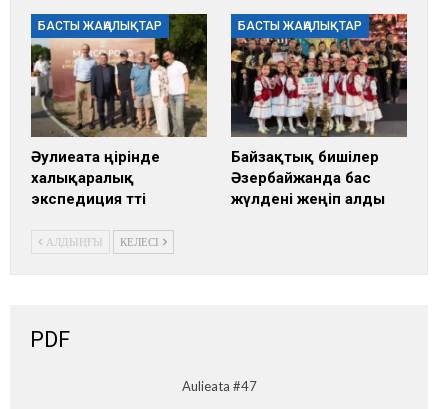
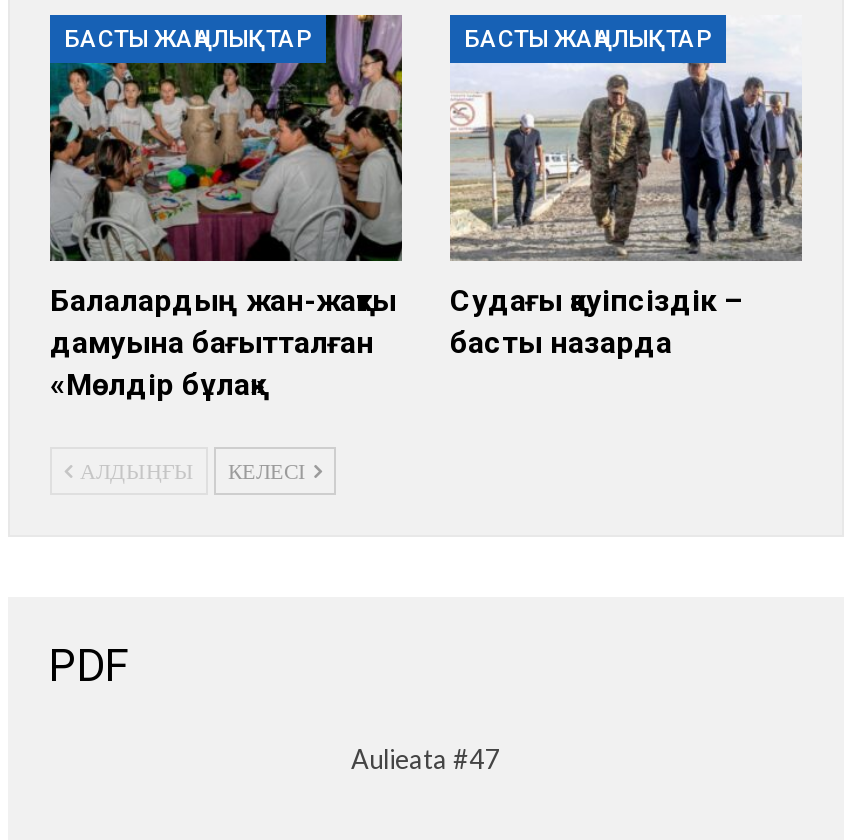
[30,13,208,208] [image] | Әулиеата өңірінде | халықаралық | экспедиция өтті -> [48,13,404,404] [image] | Балалардың жан-жақты | дамуына бағытталған | «Мөлдір бұлақ»
[230,13,408,208] [image] | Байзақтық бишілер | Әзербайжанда бас | жүлдені жеңіп алды -> [450,15,802,362] [image] | Судағы қауіпсіздік – | басты назарда

